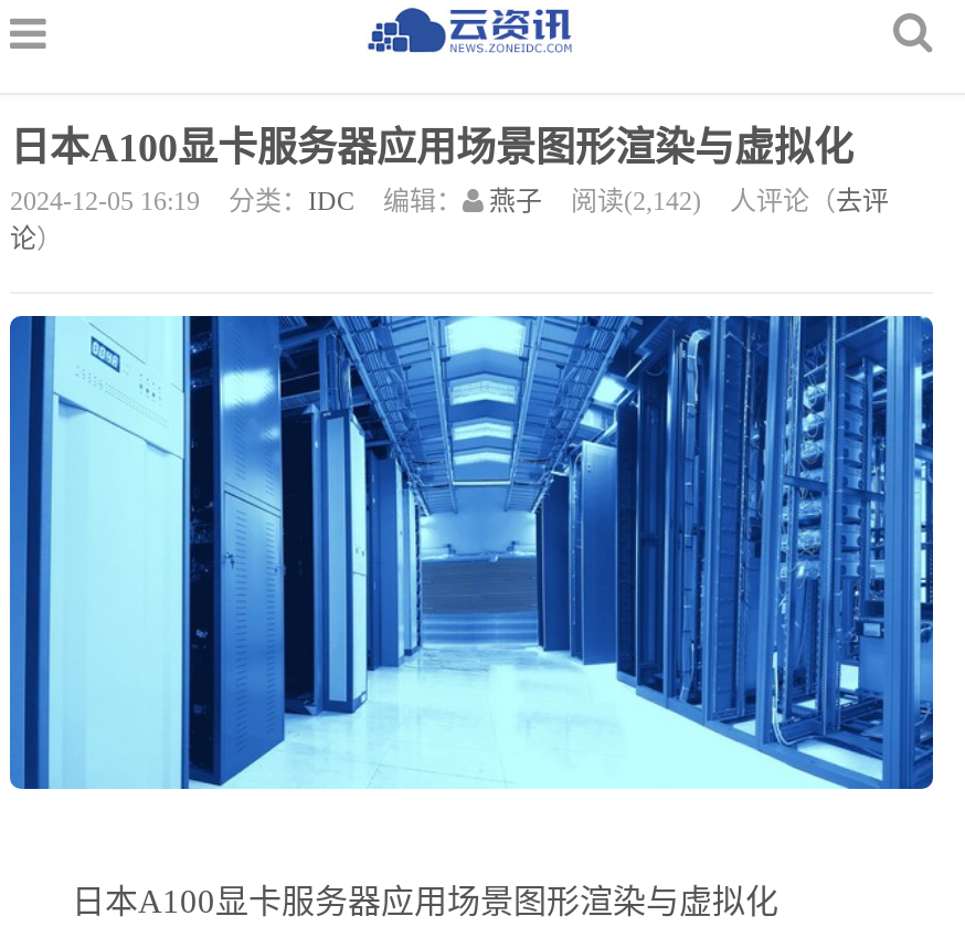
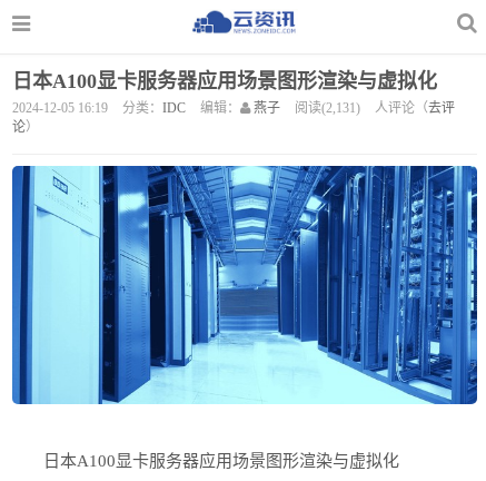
[10,186,889,217] 2024-12-05 16:19 分类：IDC 编辑： 燕子 阅读(2,142) 人评论（去评 -> [12,100,455,116] 2024-12-05 16:19 分类：IDC 编辑： 燕子 阅读(2,131) 人评论（去评

